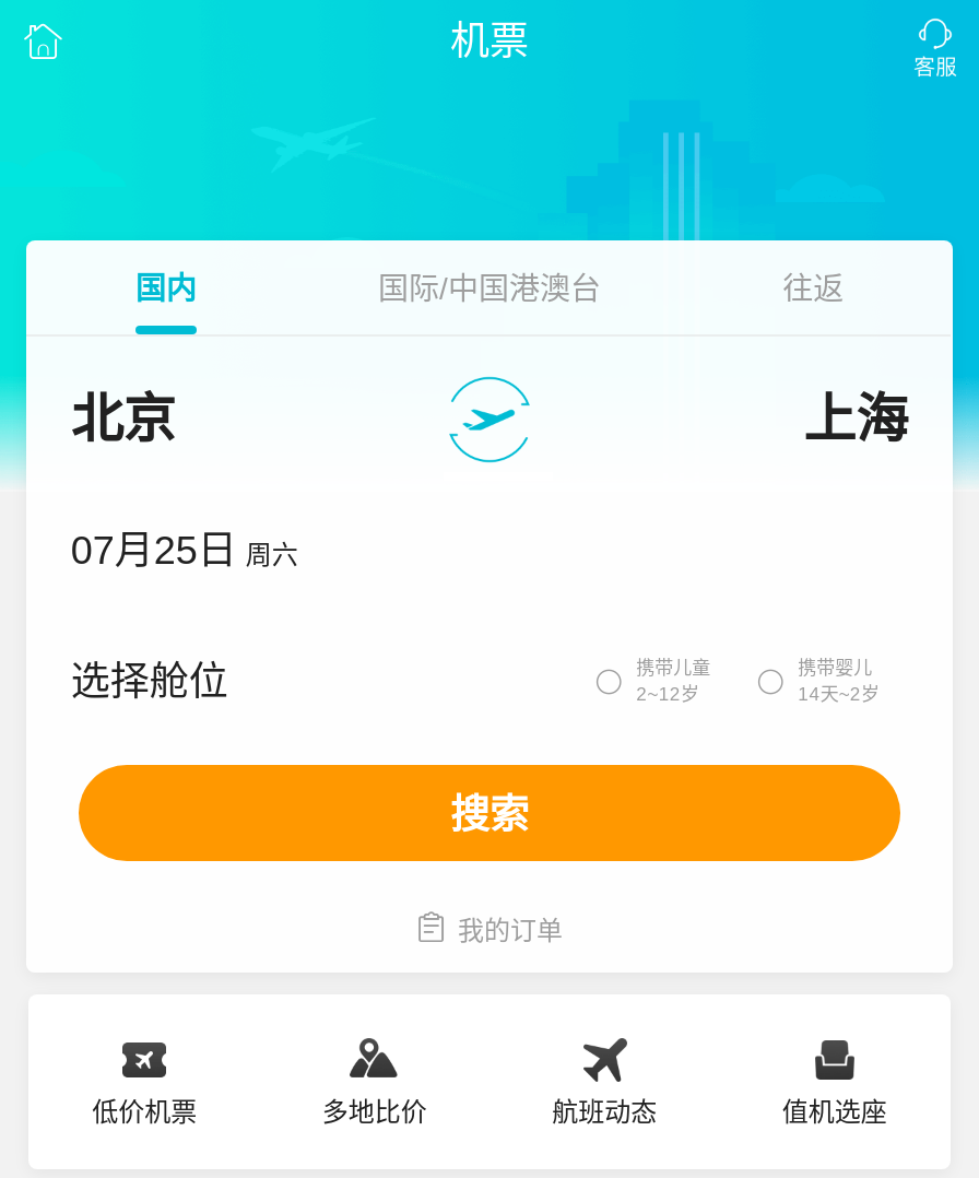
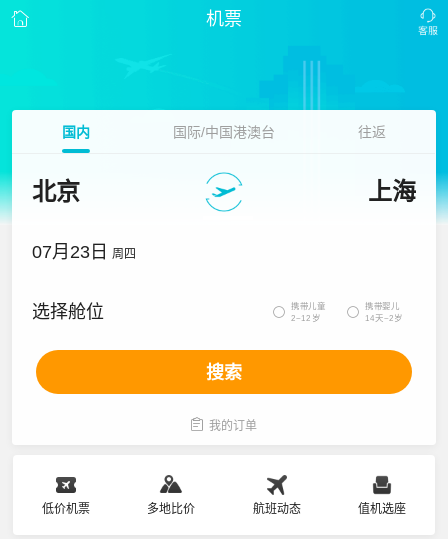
[71,529,298,573] 07月25日 周六 -> [32,242,136,262] 07月23日 周四

